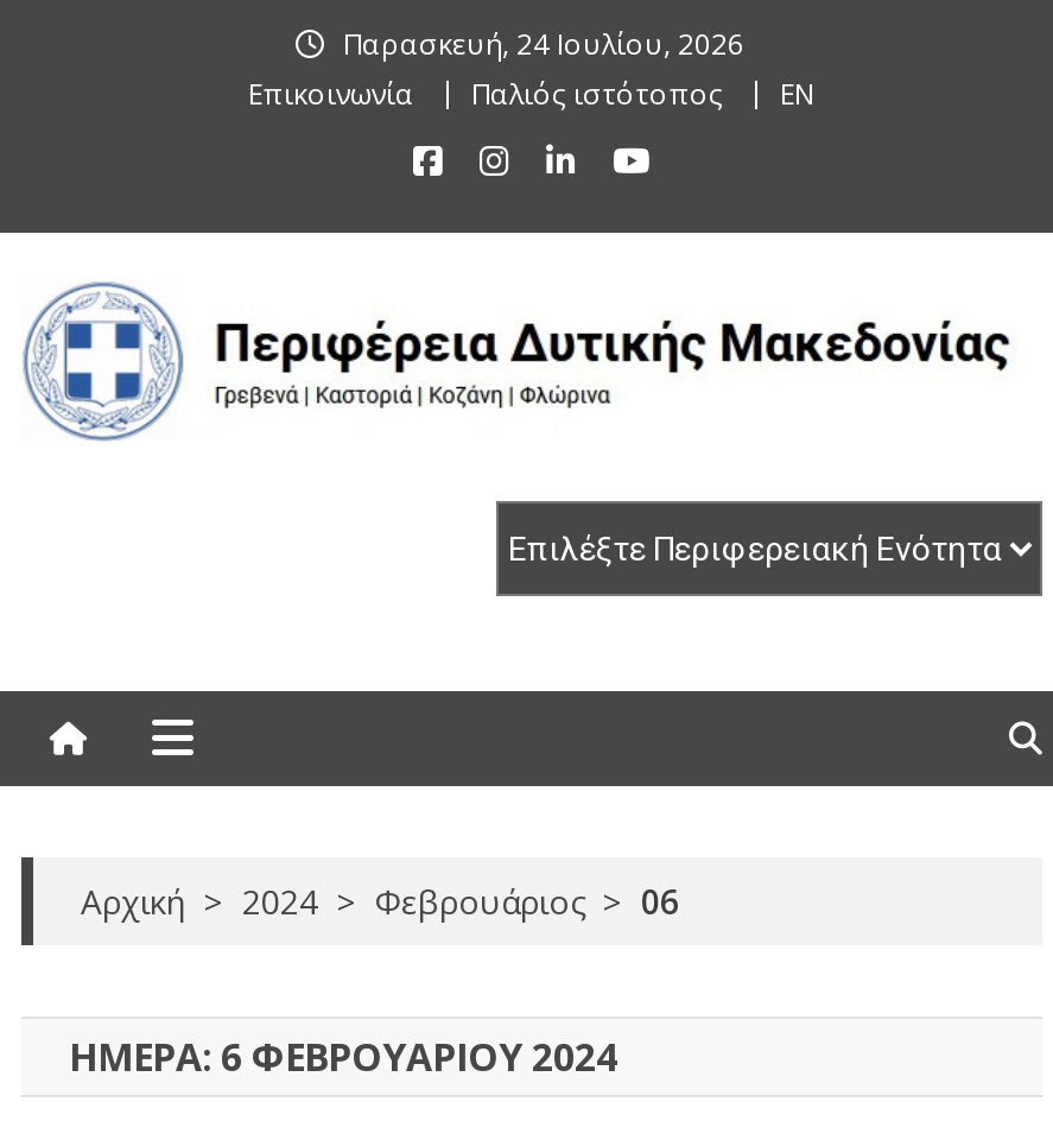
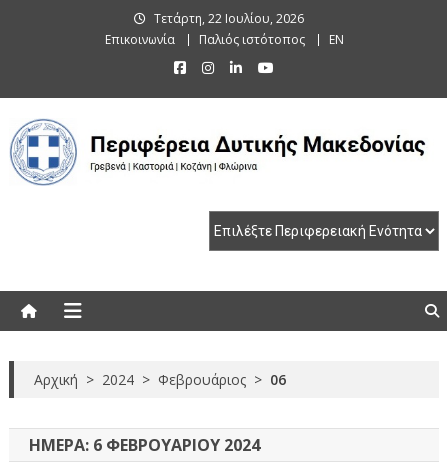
[343,24,744,64] Παρασκευή, 24 Ιουλίου, 2026 -> [154,10,304,27] Τετάρτη, 22 Ιουλίου, 2026

